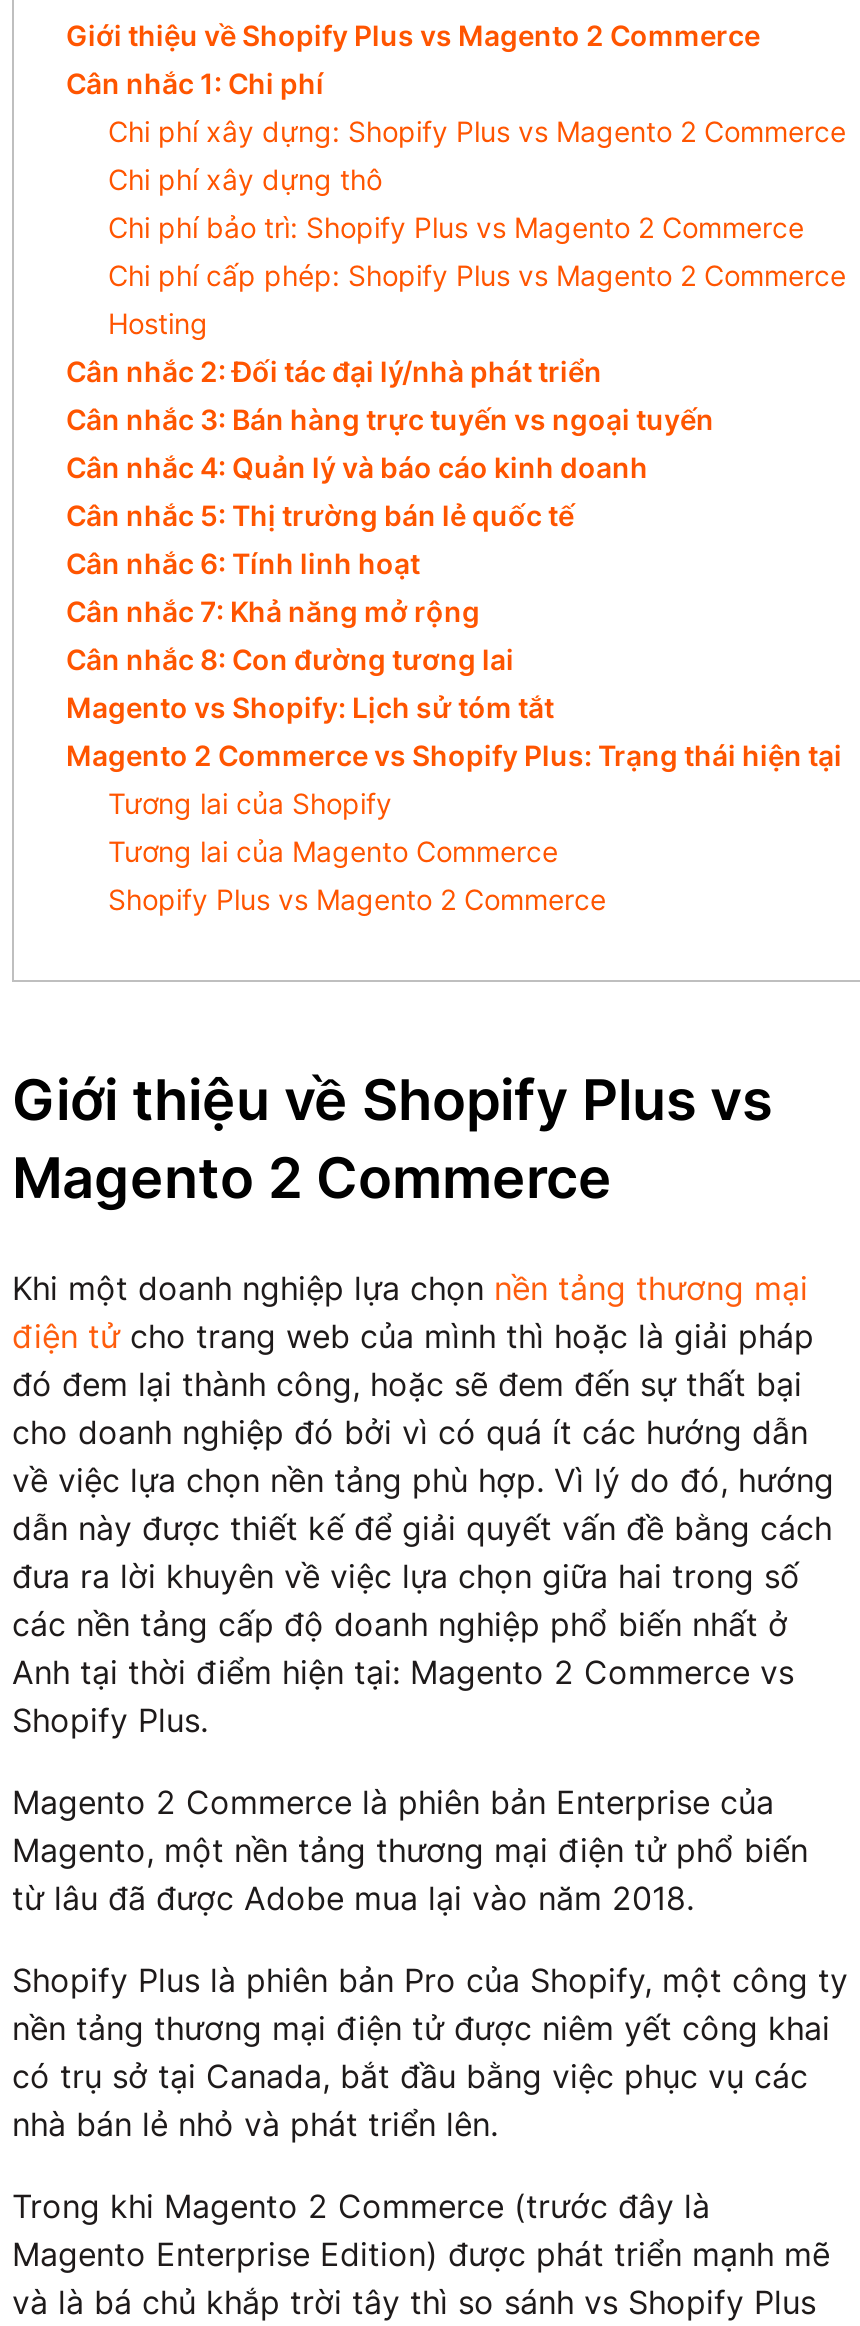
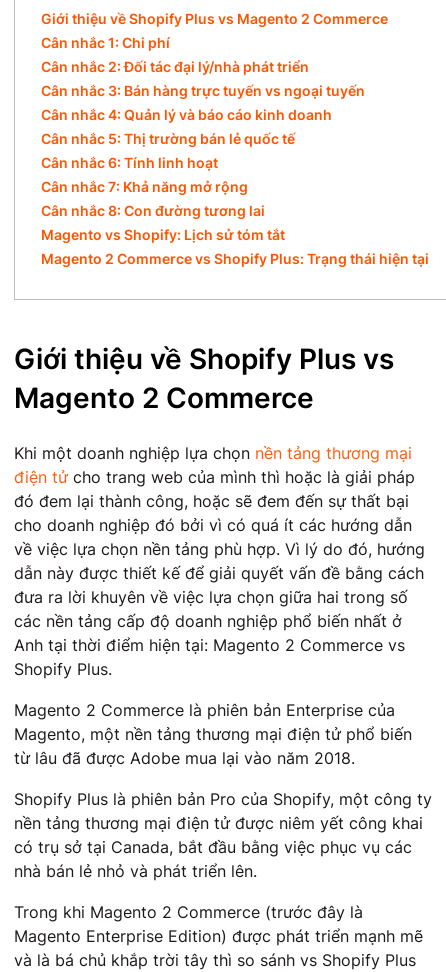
[108,114,846,340] Chi phí xây dựng: Shopify Plus vs Magento 2 Commerce | Chi phí xây dựng thô | Chi phí bảo trì: Shopify Plus vs Magento 2 Commerce | Chi phí cấp phép: Shopify Plus vs Magento 2 Commerce | Hosting -> none
[108,786,606,916] Tương lai của Shopify | Tương lai của Magento Commerce | Shopify Plus vs Magento 2 Commerce -> none

